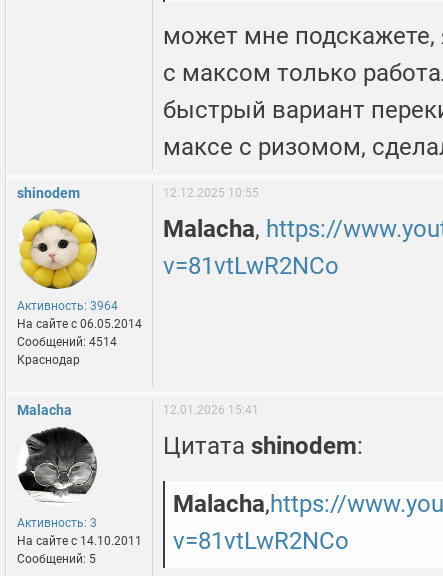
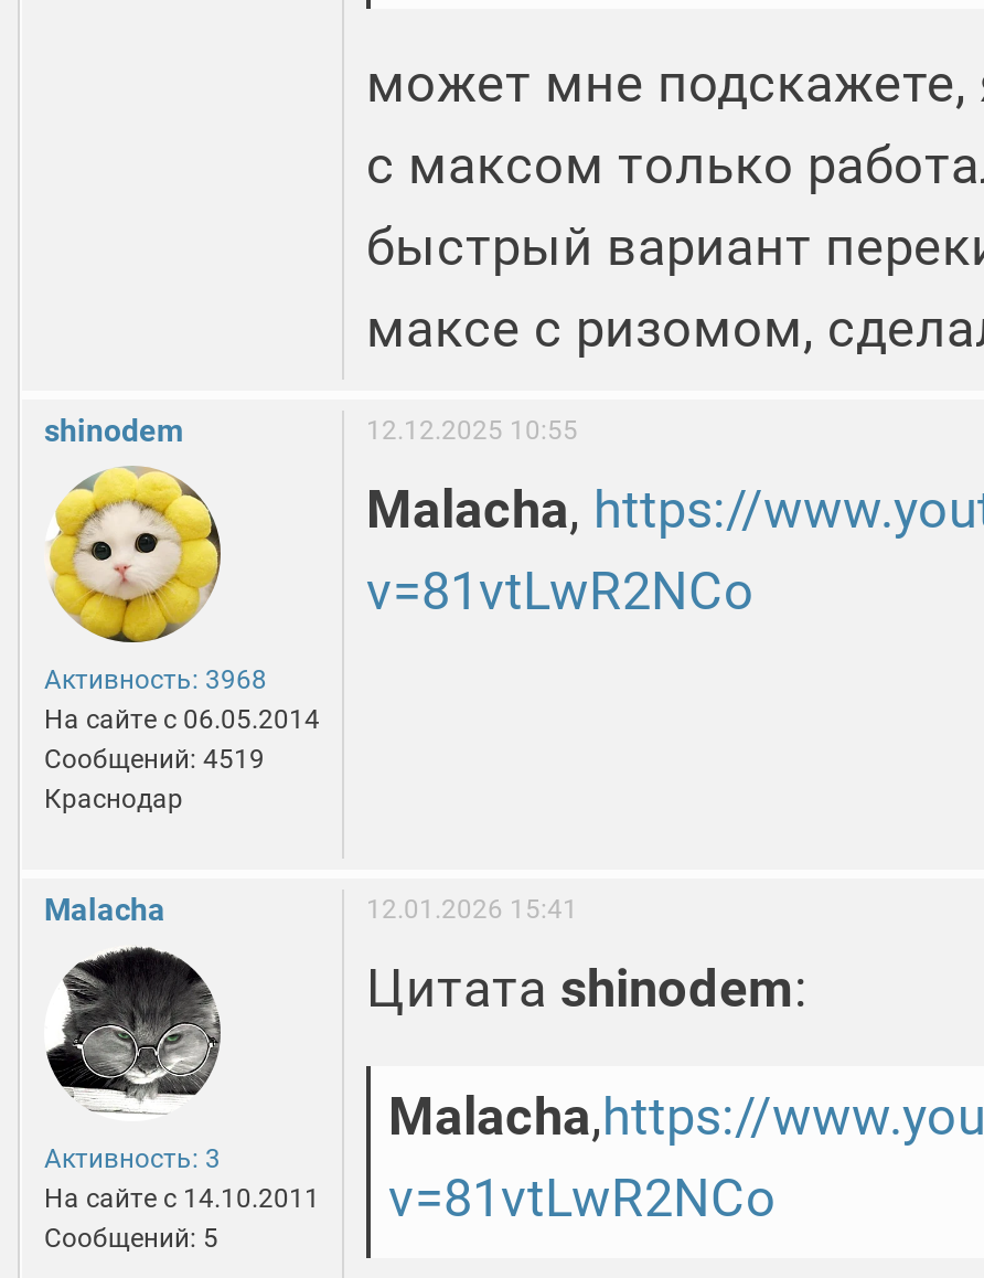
[17,299,118,313] Активность: 3964 -> [44,665,267,696] Активность: 3968
[17,335,117,349] Сообщений: 4514 -> [44,745,265,775] Сообщений: 4519

